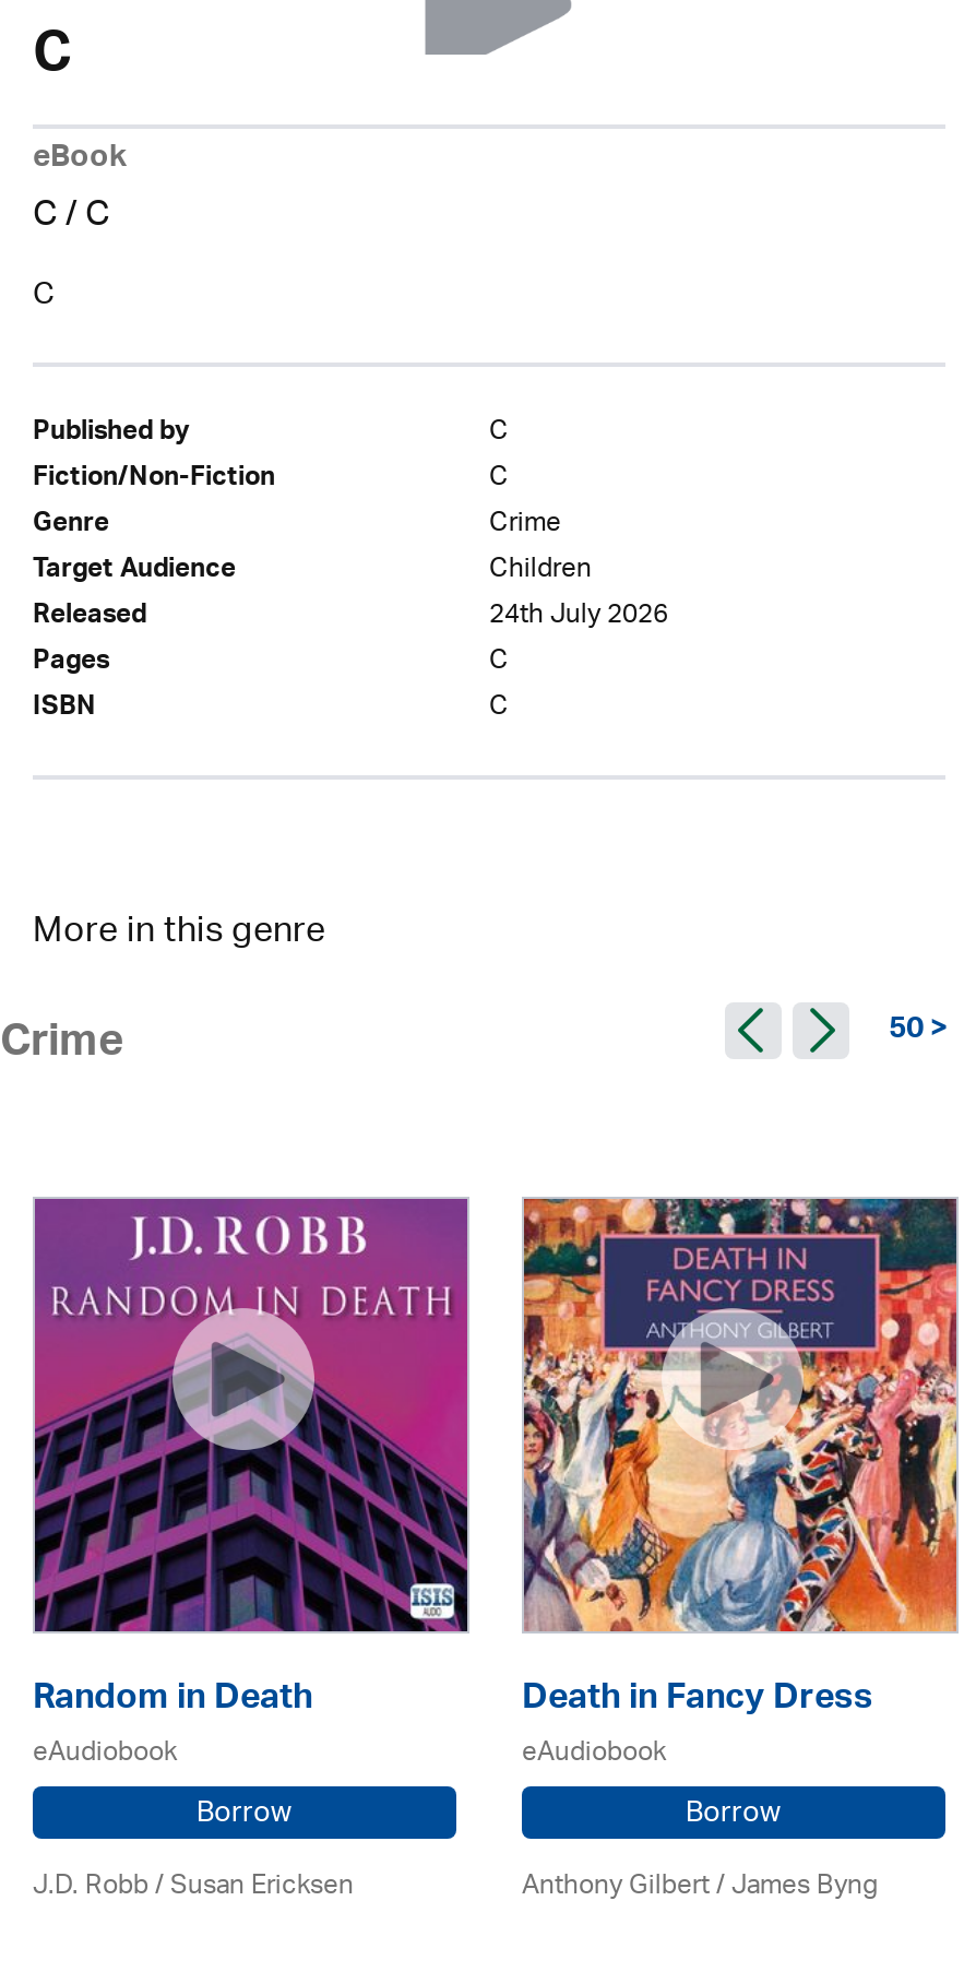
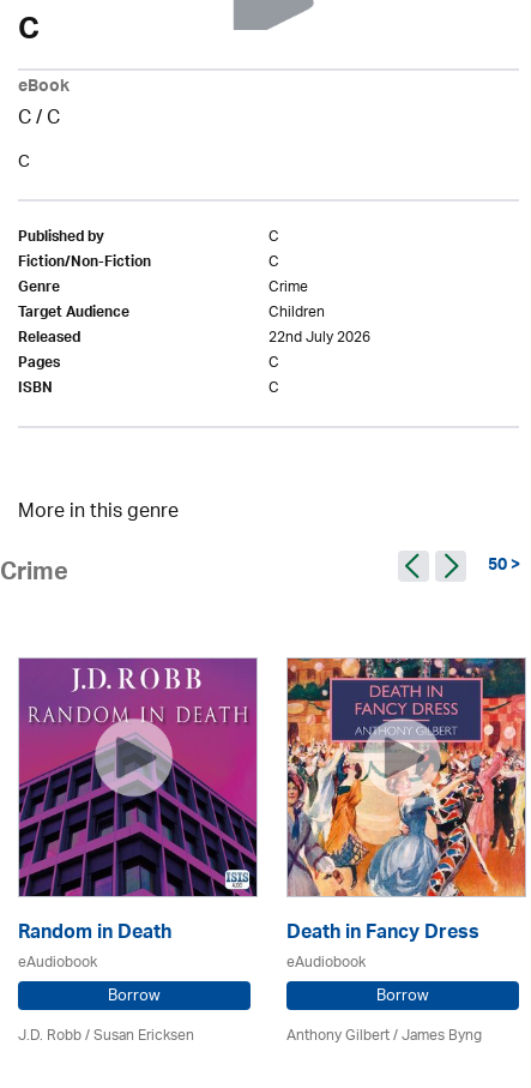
[489,585,668,644] 24th July 2026 -> [268,321,370,354] 22nd July 2026

